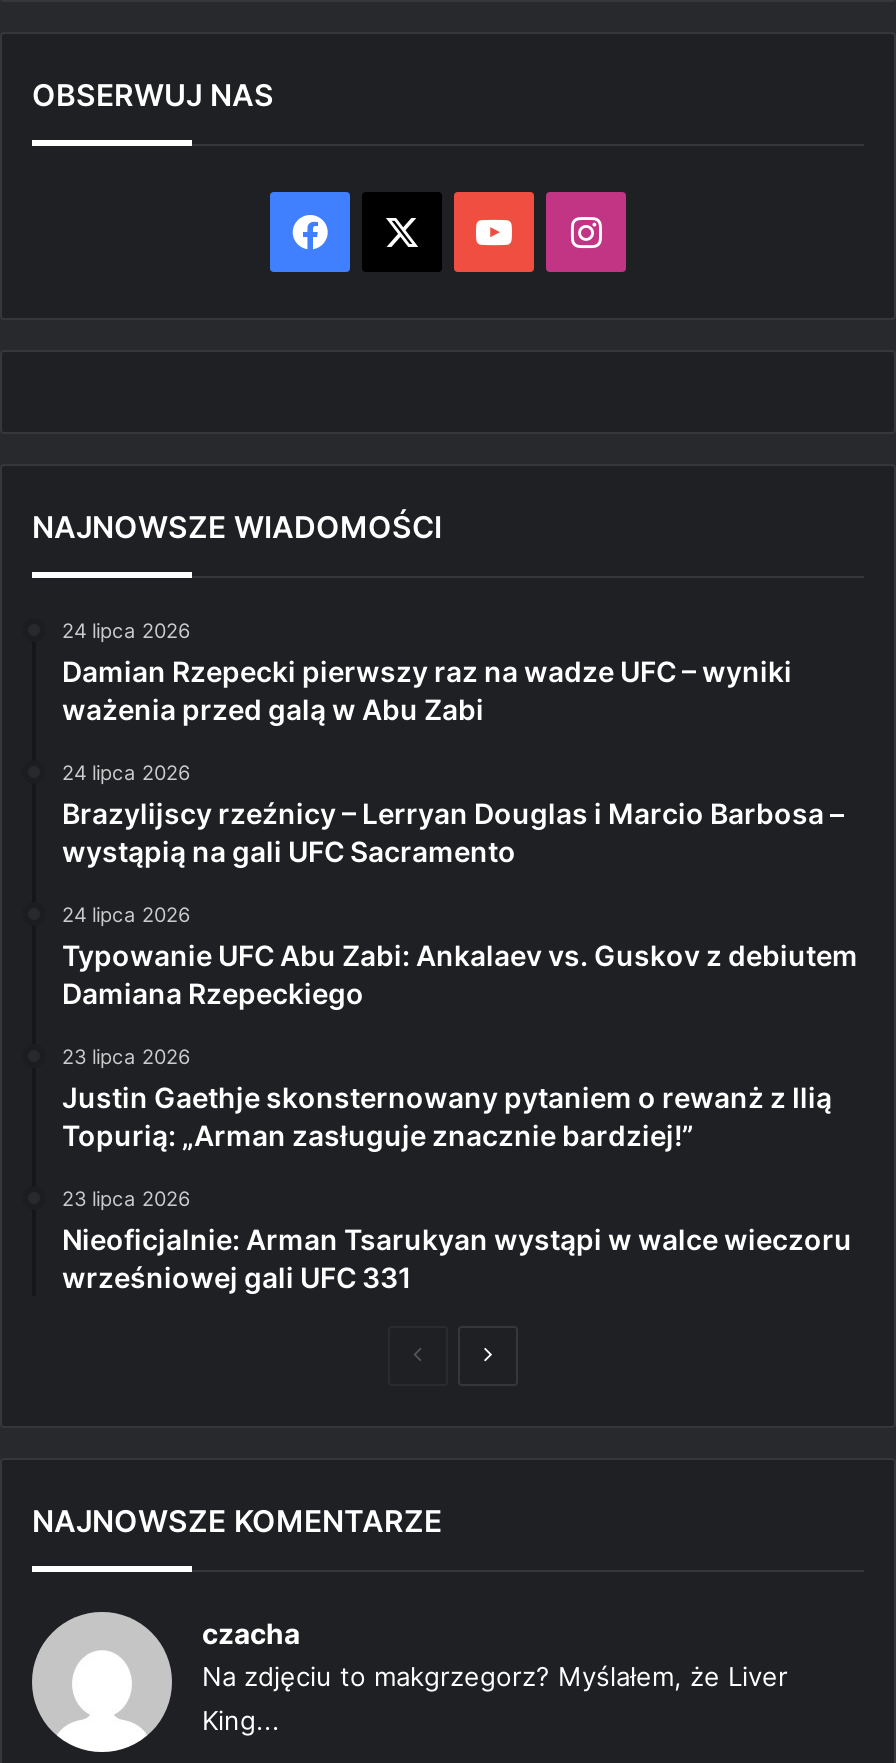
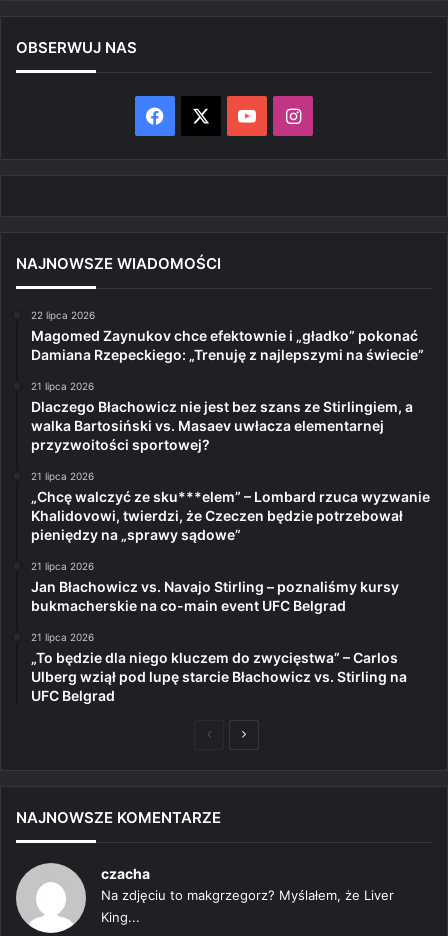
[62,617,792,725] 24 lipca 2026 | Damian Rzepecki pierwszy raz na wadze UFC – wyniki | ważenia przed galą w Abu Zabi -> [31,309,424,363] 22 lipca 2026 | Magomed Zaynukov chce efektownie i „gładko” pokonać | Damiana Rzepeckiego: „Trenuję z najlepszymi na świecie”
[62,759,844,867] 24 lipca 2026 | Brazylijscy rzeźnicy – Lerryan Douglas i Marcio Barbosa – | wystąpią na gali UFC Sacramento -> [31,380,413,453] 21 lipca 2026 | Dlaczego Błachowicz nie jest bez szans ze Stirlingiem, a | walka Bartosiński vs. Masaev uwłacza elementarnej | przyzwoitości sportowej?
[62,901,858,1009] 24 lipca 2026 | Typowanie UFC Abu Zabi: Ankalaev vs. Guskov z debiutem | Damiana Rzepeckiego -> [31,470,430,543] 21 lipca 2026 | „Chcę walczyć ze sku***elem” – Lombard rzuca wyzwanie | Khalidovowi, twierdzi, że Czeczen będzie potrzebował | pieniędzy na „sprawy sądowe”
[62,1043,832,1151] 23 lipca 2026 | Justin Gaethje skonsternowany pytaniem o rewanż z Ilią | Topurią: „Arman zasługuje znacznie bardziej!” -> [31,560,399,614] 21 lipca 2026 | Jan Błachowicz vs. Navajo Stirling – poznaliśmy kursy | bukmacherskie na co-main event UFC Belgrad
[62,1185,852,1293] 23 lipca 2026 | Nieoficjalnie: Arman Tsarukyan wystąpi w walce wieczoru | wrześniowej gali UFC 331 -> [31,631,407,704] 21 lipca 2026 | „To będzie dla niego kluczem do zwycięstwa” – Carlos | Ulberg wziął pod lupę starcie Błachowicz vs. Stirling na | UFC Belgrad

